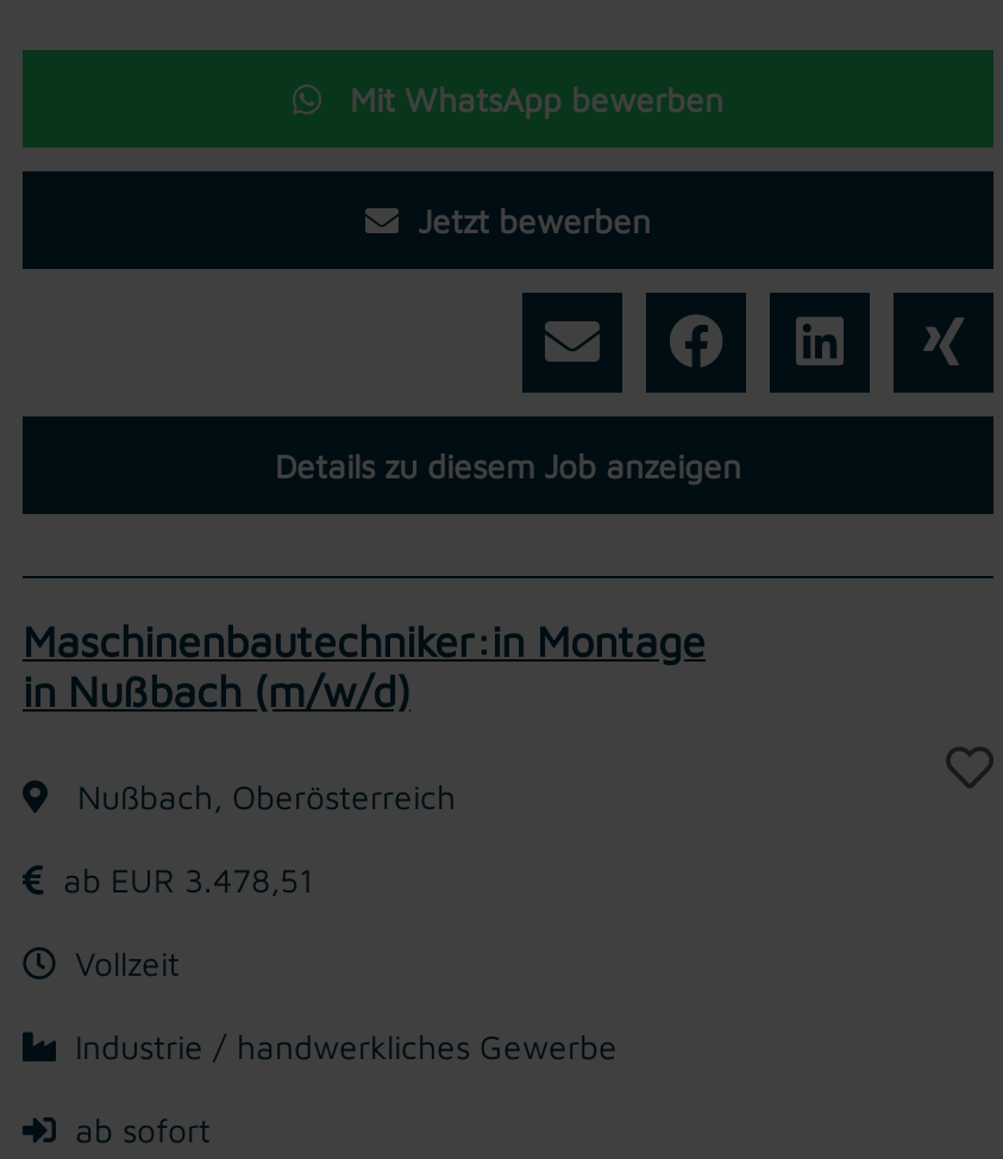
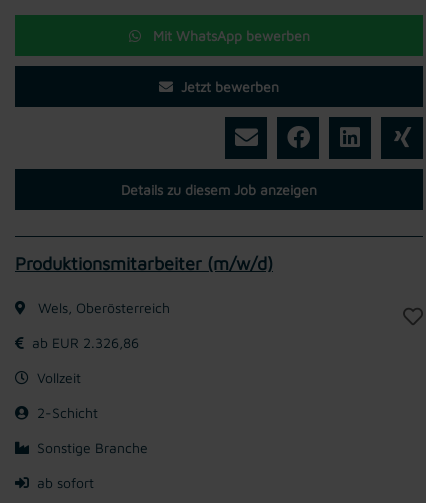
[23,616,706,716] Maschinenbautechniker:in Montage | in Nußbach (m/w/d) -> [15,253,273,274] Produktionsmitarbeiter (m/w/d)
[68,775,456,816] Nußbach, Oberösterreich -> [34,299,170,316] Wels, Oberösterreich
[63,859,313,899] ab EUR 3.478,51 -> [32,334,139,351] ab EUR 2.326,86
moved [75,942,180,982] -> [37,369,81,386]: Vollzeit
[75,1025,618,1066] Industrie / handwerkliches Gewerbe -> [37,404,148,456] 2-Schicht | Sonstige Branche

